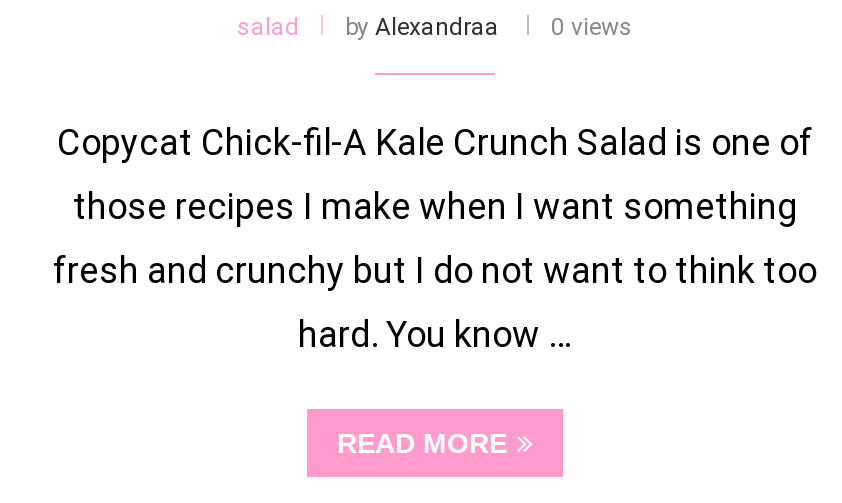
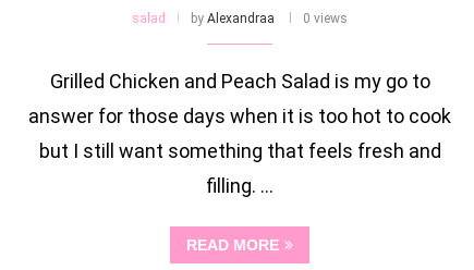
[57,121,813,163] Copycat Chick-fil-A Kale Crunch Salad is one of -> [50,70,430,93] Grilled Chicken and Peach Salad is my go to
[73,185,797,227] those recipes I make when I want something -> [28,105,451,127] answer for those days when it is too hot to cook
[53,249,817,291] fresh and crunchy but I do not want to think too -> [39,139,441,162] but I still want something that feels fresh and
[298,313,572,355] hard. You know … -> [206,174,274,197] filling. …

